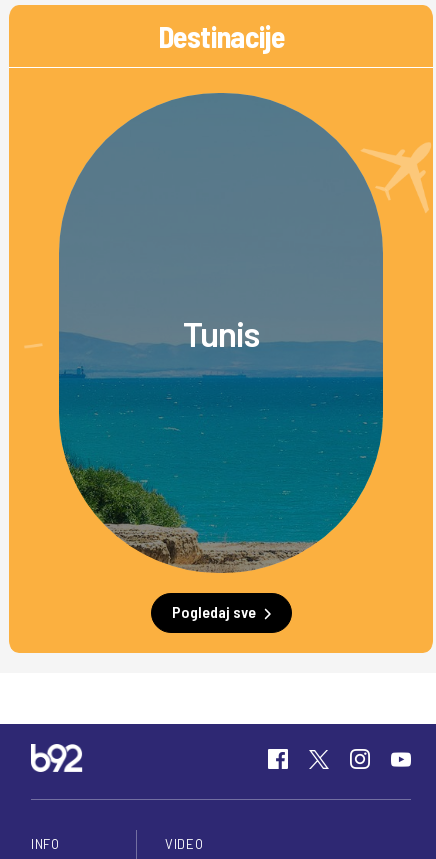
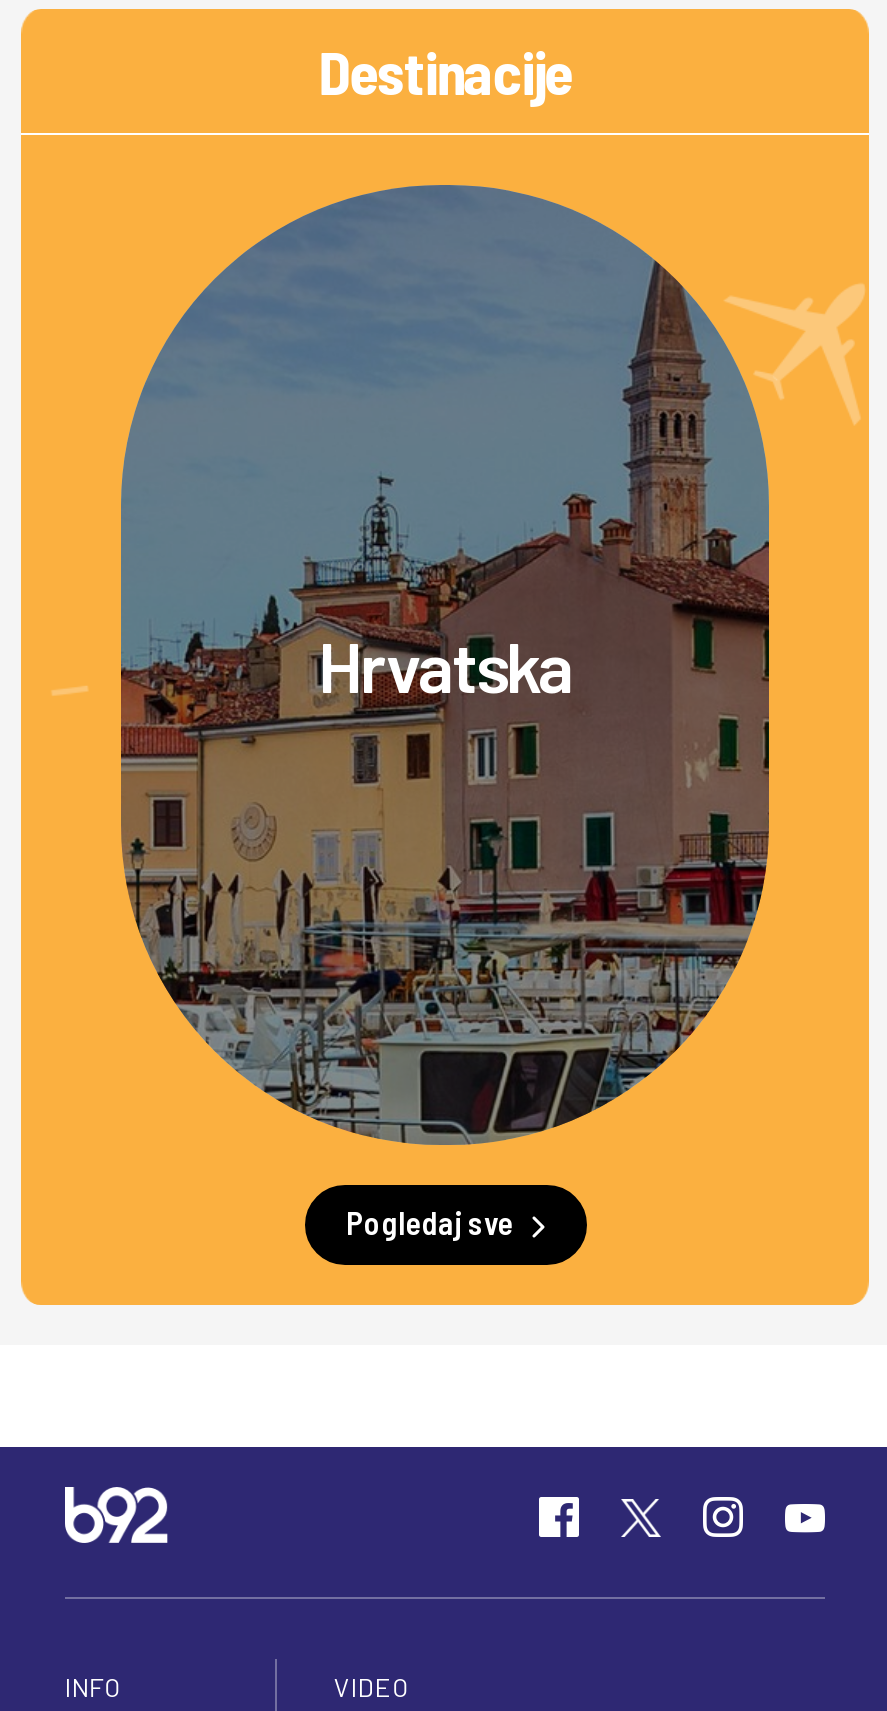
[58,132,384,572] [image] | Tunis -> [119,261,771,1145] [image] | Hrvatska

